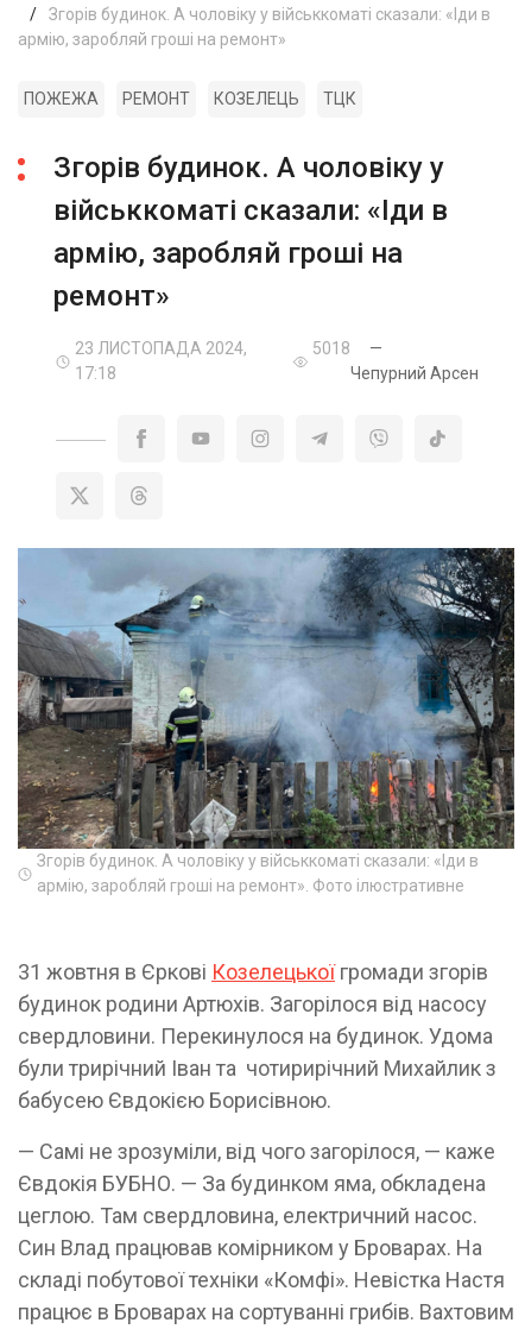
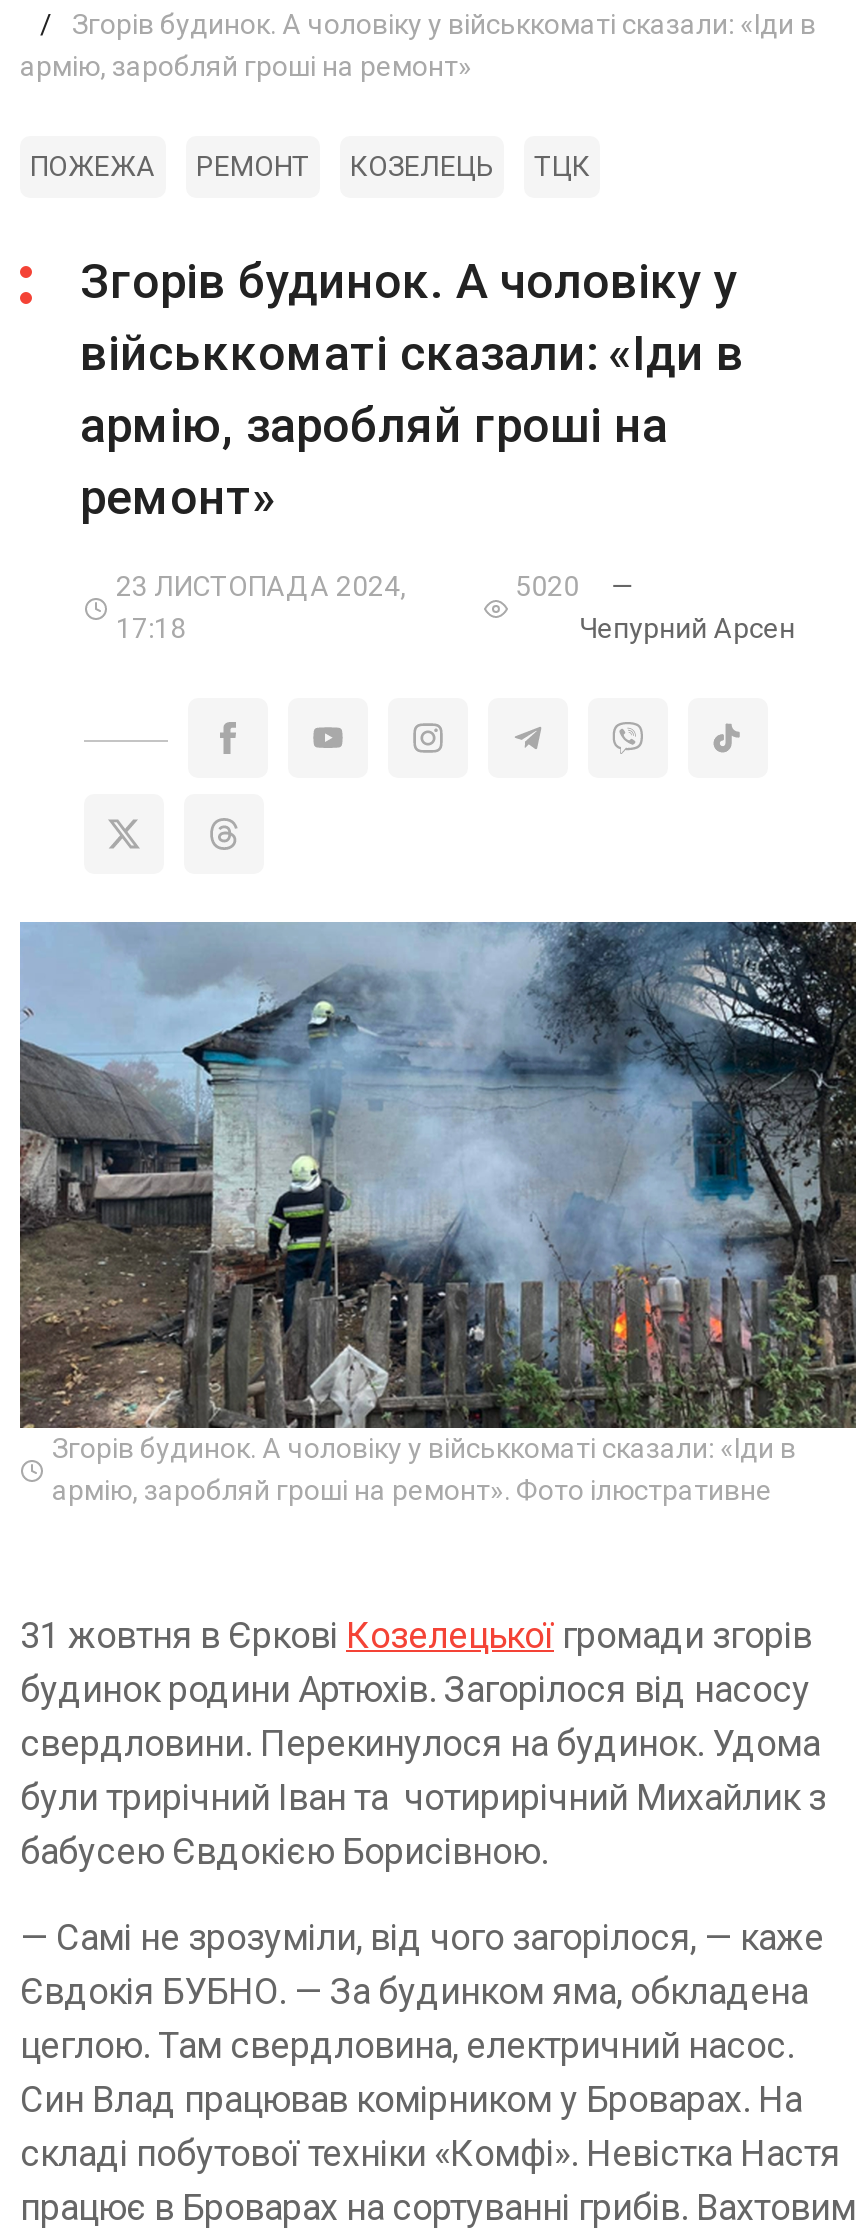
[312,339,350,358] 5018 -> [515,570,579,602] 5020

